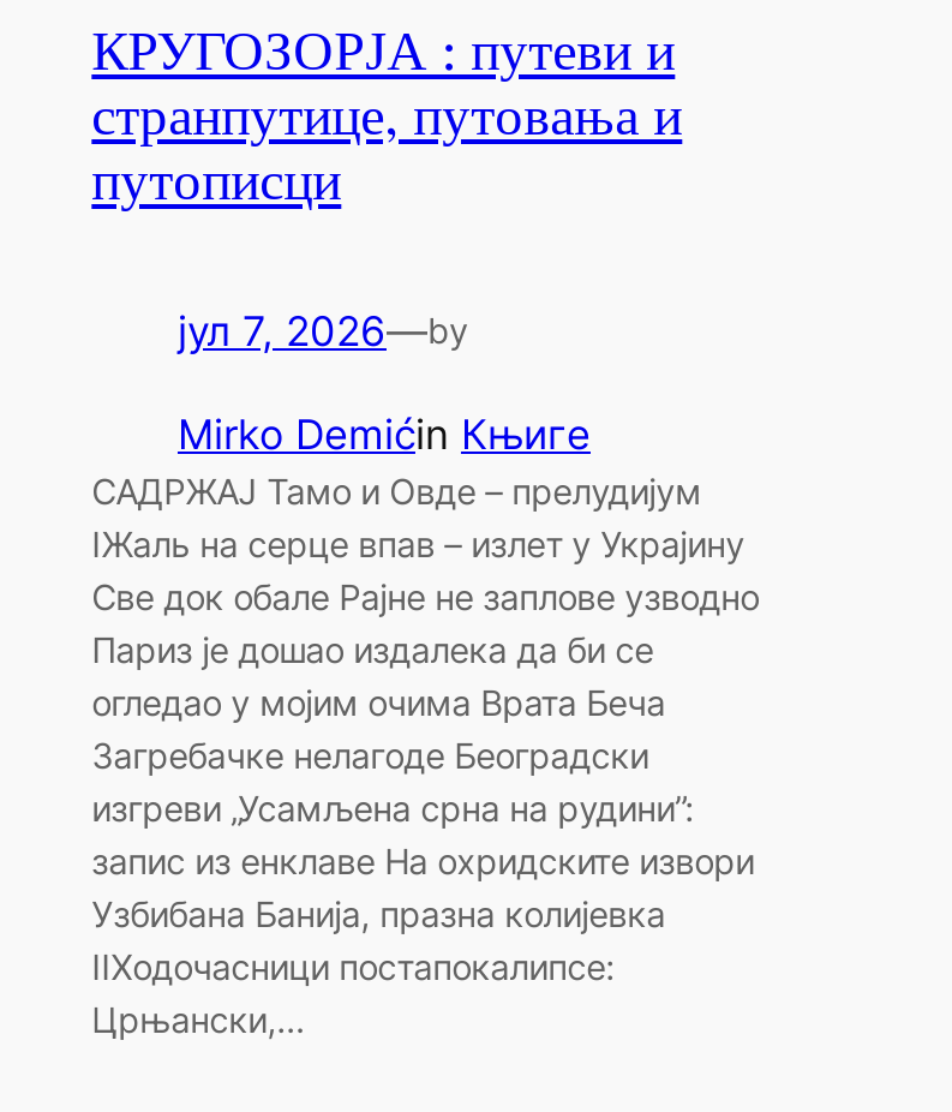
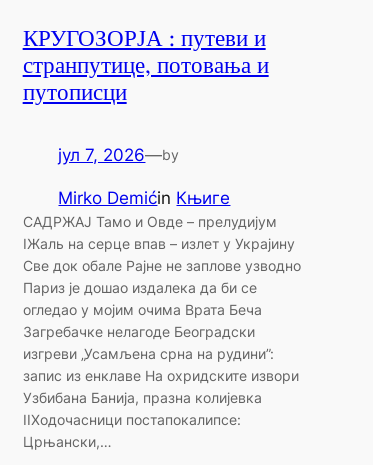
[92,80,682,155] странпутице, путовања и -> [23,50,269,81] странпутице, потовања и

